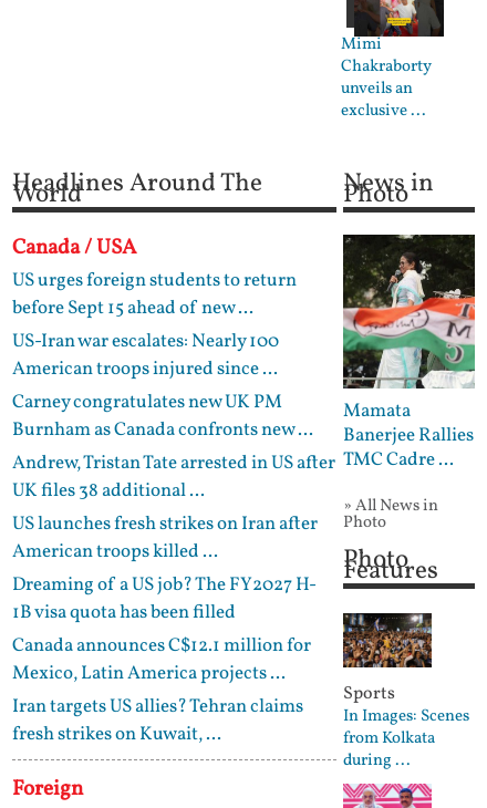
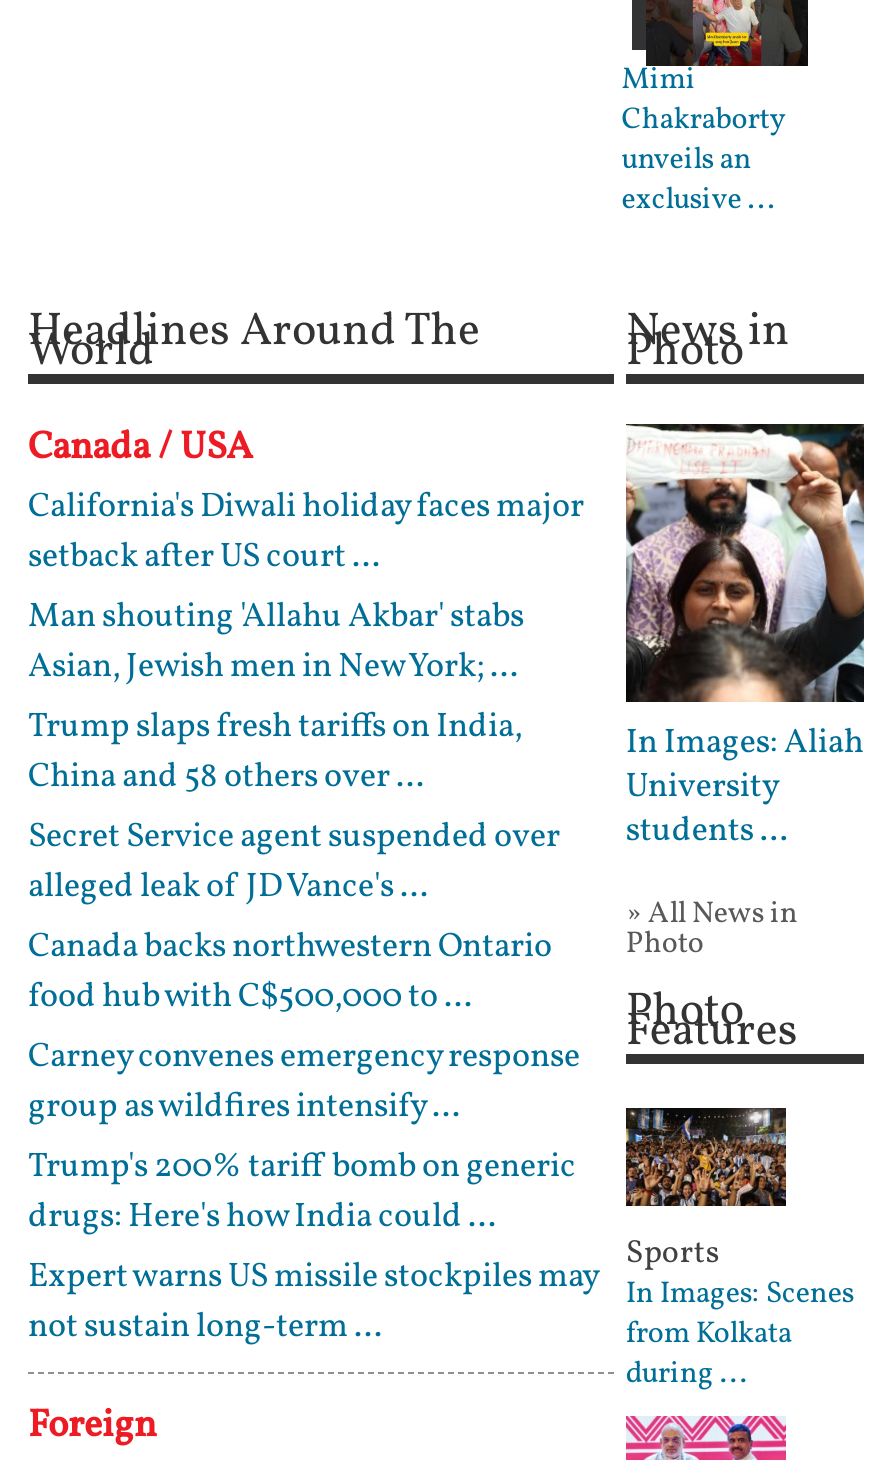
[342,235,476,473] [image] | Mamata | Banerjee Rallies | TMC Cadre ... -> [624,424,866,854] [image] | In Images: Aliah | University | students ...
[12,268,335,747] US urges foreign students to return | before Sept 15 ahead of new ... | US-Iran war escalates: Nearly 100 | American troops injured since ... | Carney congratulates new UK PM | Burnham as Canada confronts new ... | Andrew, Tristan Tate arrested in US after | UK files 38 additional ... | US launches fresh strikes on Iran after | American troops killed ... | Dreaming of a US job? The FY2027 H- | 1B visa quota has been filled | Canada announces C$12.1 million for | Mexico, Latin America projects ... | Iran targets US allies? Tehran claims | fresh strikes on Kuwait, ... -> [28,484,598,1350] California's Diwali holiday faces major | setback after US court ... | Man shouting 'Allahu Akbar' stabs | Asian, Jewish men in New York; ... | Trump slaps fresh tariffs on India, | China and 58 others over ... | Secret Service agent suspended over | alleged leak of JD Vance's ... | Canada backs northwestern Ontario | food hub with C$500,000 to ... | Carney convenes emergency response | group as wildfires intensify ... | Trump's 200% tariff bomb on generic | drugs: Here's how India could ... | Expert warns US missile stockpiles may | not sustain long-term ...

